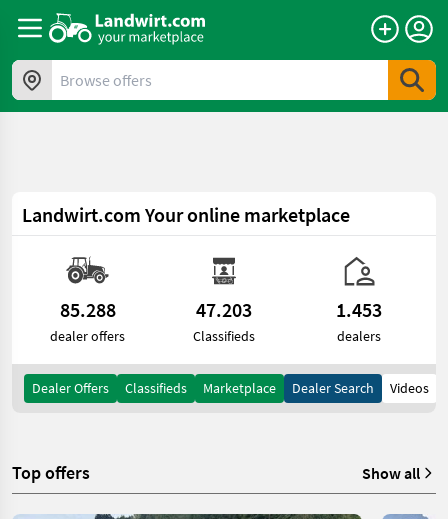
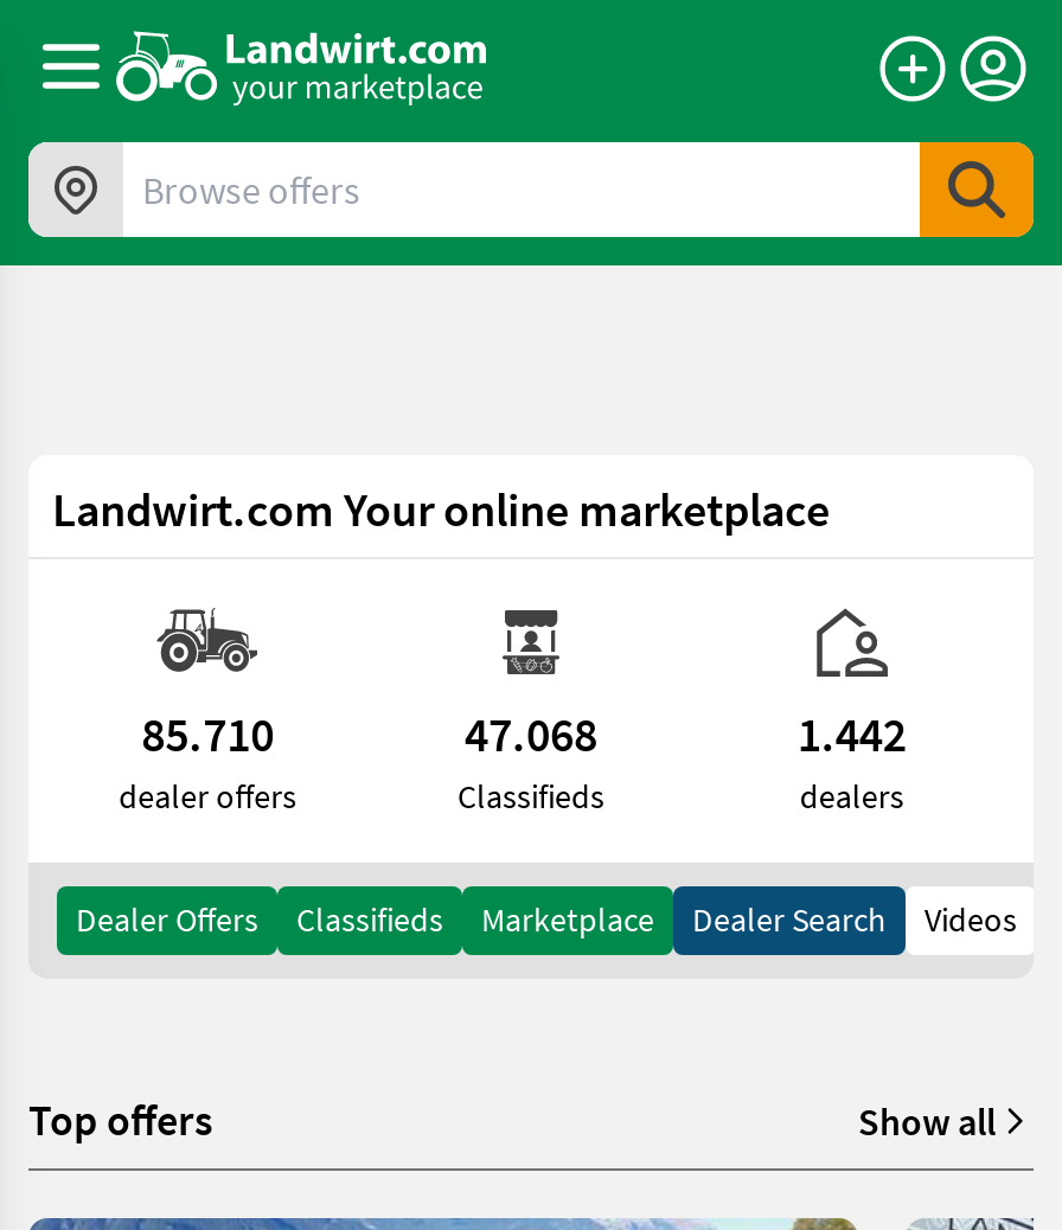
[60,297,116,322] 85.288 -> [142,704,274,763] 85.710
[196,297,252,322] 47.203 -> [465,704,597,763] 47.068
[336,297,382,322] 1.453 -> [797,704,906,763] 1.442

